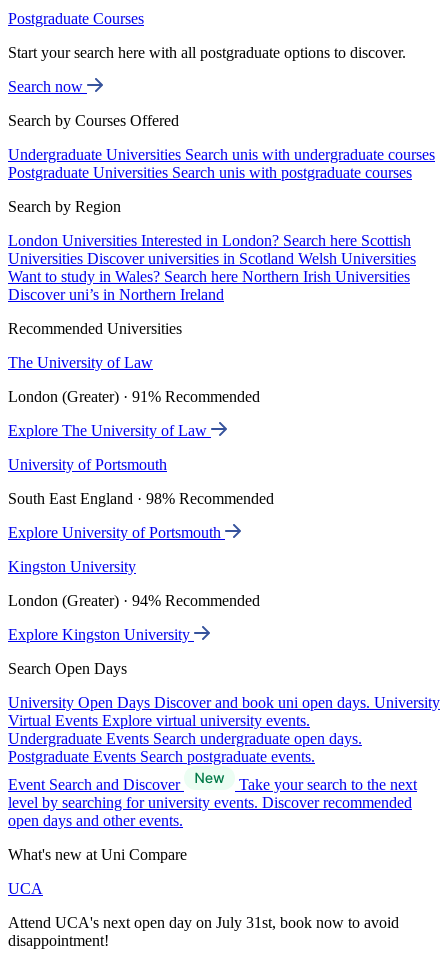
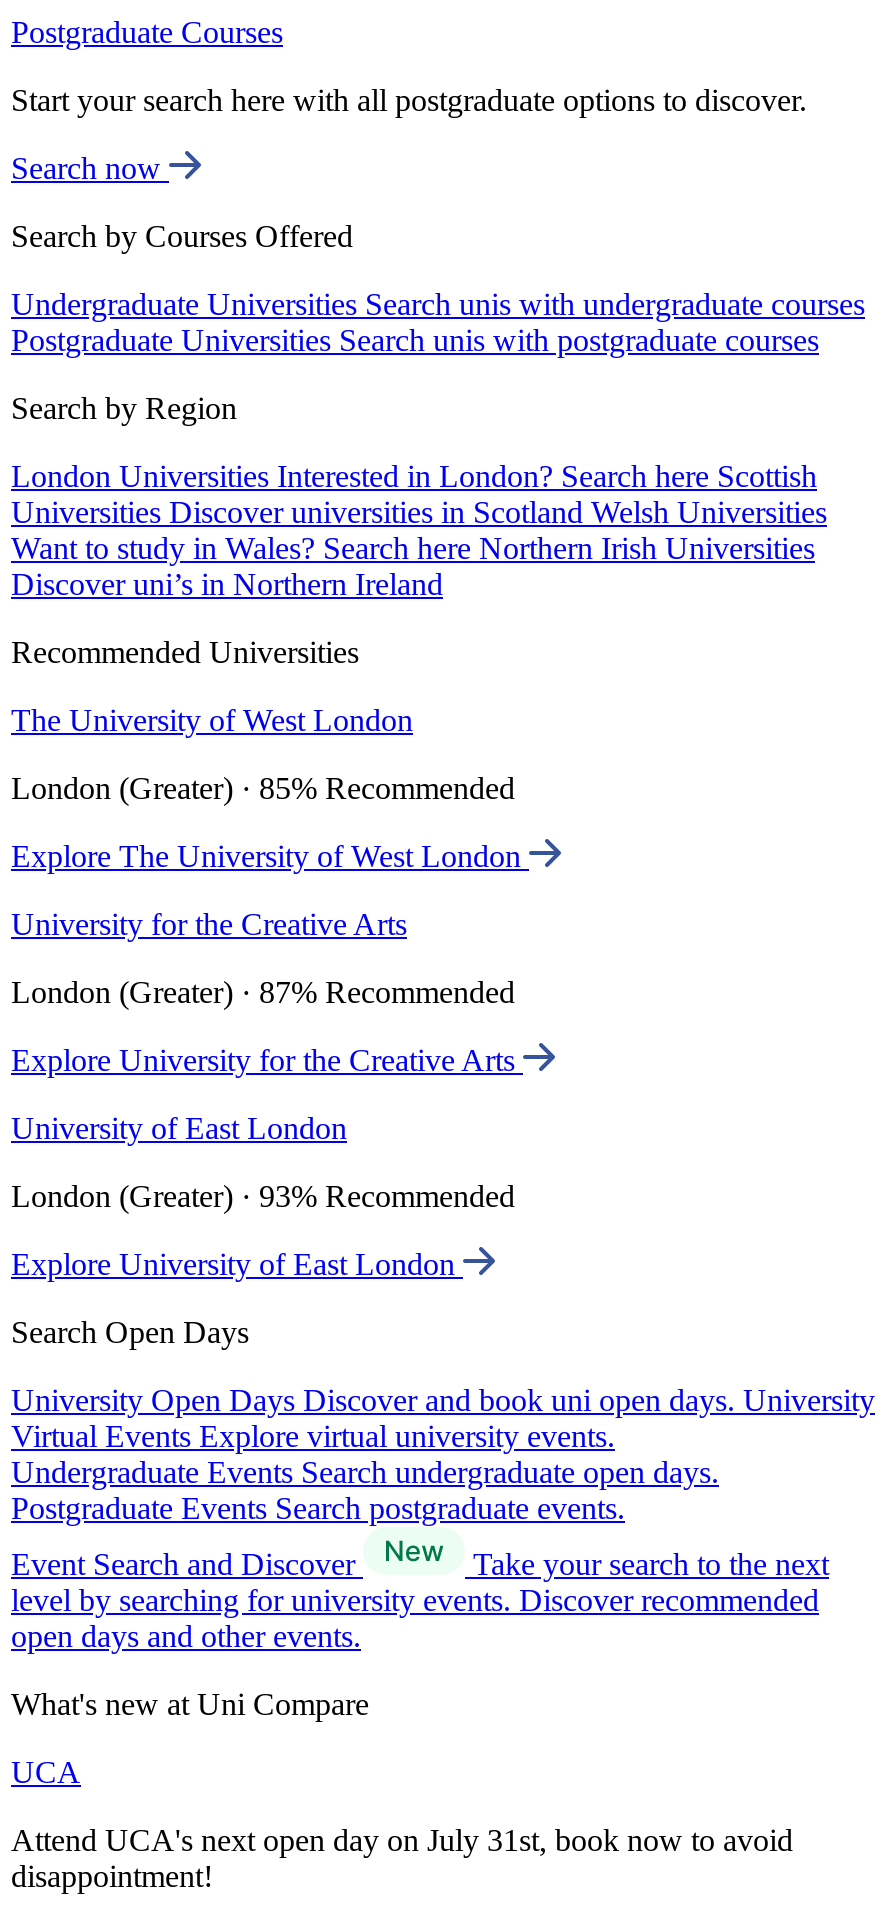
[8,354,153,371] The University of Law -> [11,703,413,737] The University of West London
[8,388,260,405] London (Greater) · 91% Recommended -> [11,771,515,805] London (Greater) · 85% Recommended
[8,422,211,439] Explore The University of Law -> [11,839,529,873] Explore The University of West London
[8,456,167,473] University of Portsmouth -> [11,907,407,941] University for the Creative Arts
[8,490,274,507] South East England · 98% Recommended -> [11,975,515,1009] London (Greater) · 87% Recommended
[8,524,225,541] Explore University of Portsmouth -> [11,1043,523,1077] Explore University for the Creative Arts
[8,558,136,575] Kingston University -> [11,1111,347,1145] University of East London
[8,592,260,609] London (Greater) · 94% Recommended -> [11,1179,515,1213] London (Greater) · 93% Recommended
[8,626,194,643] Explore Kingston University -> [11,1247,463,1281] Explore University of East London

